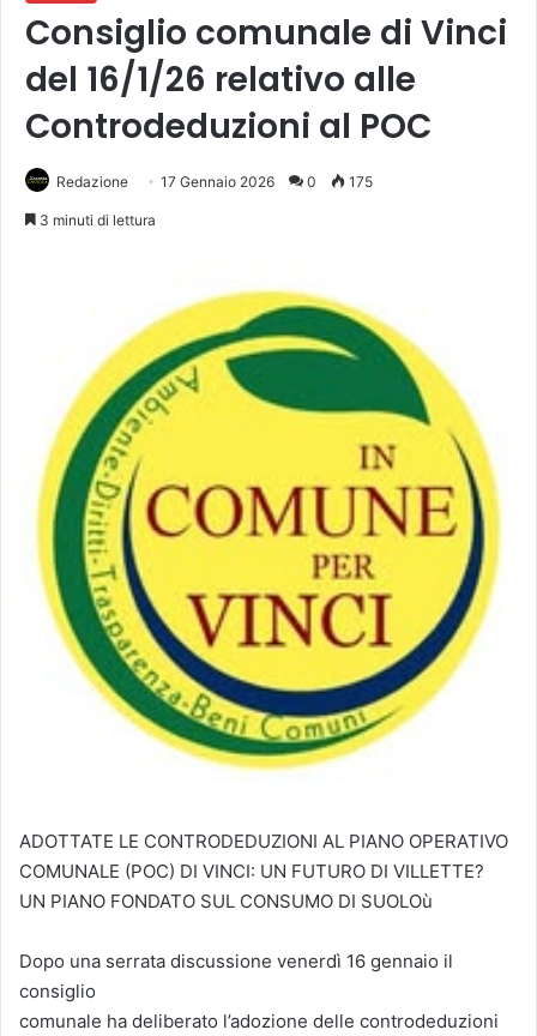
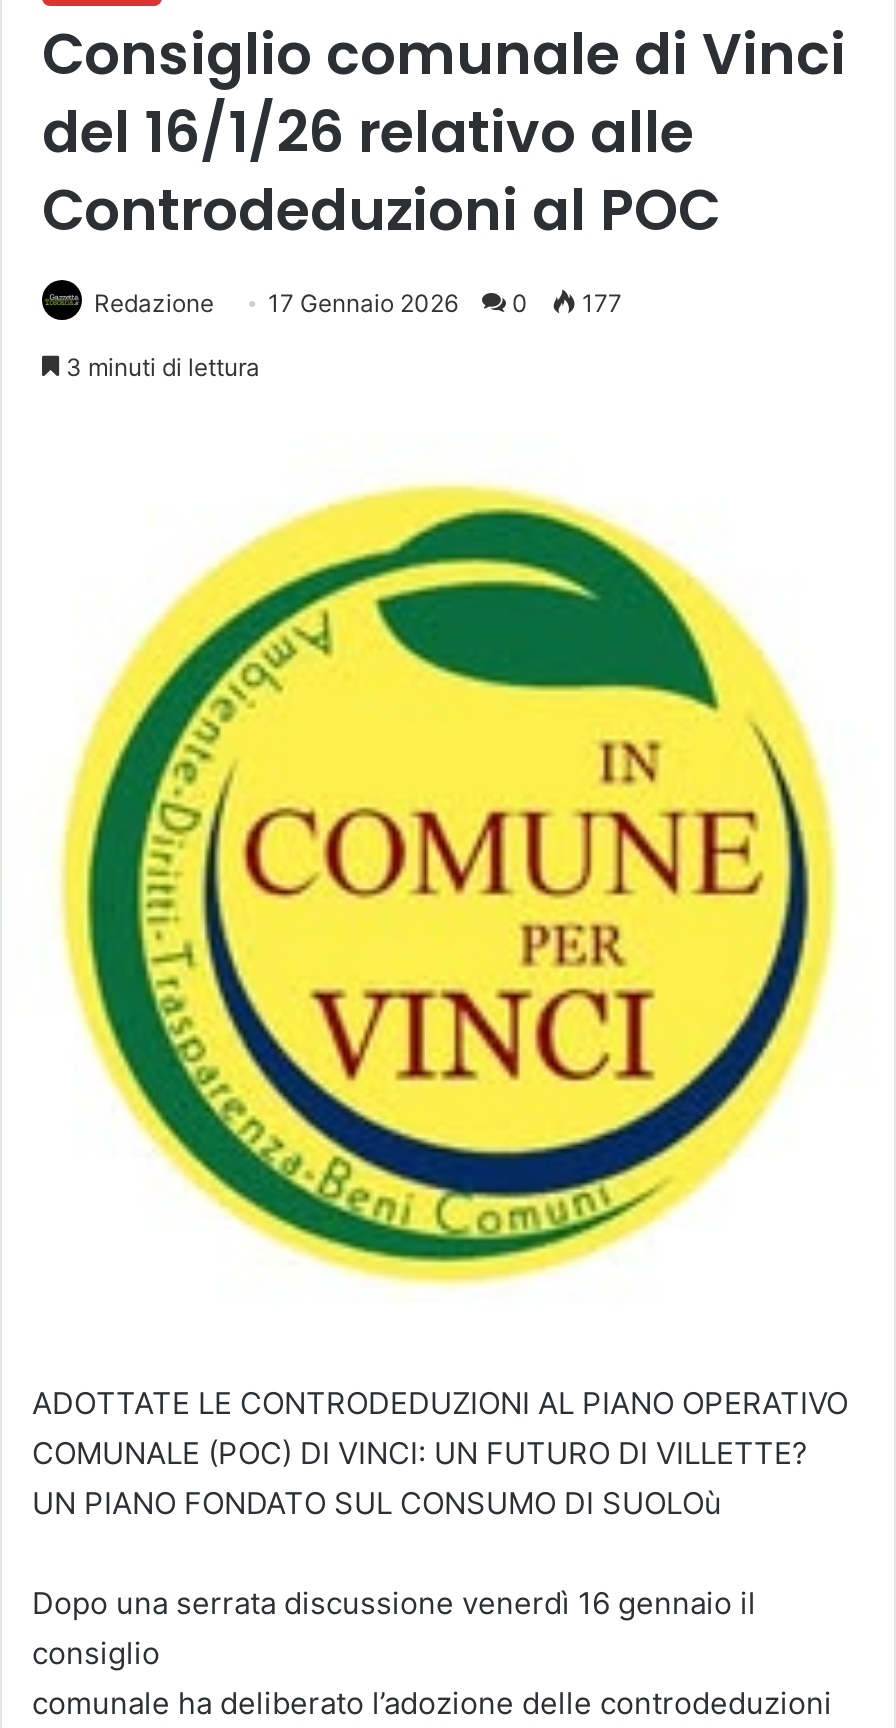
[56,172,373,190] Redazione 17 Gennaio 2026 0 175 -> [94,288,622,318] Redazione 17 Gennaio 2026 0 177

